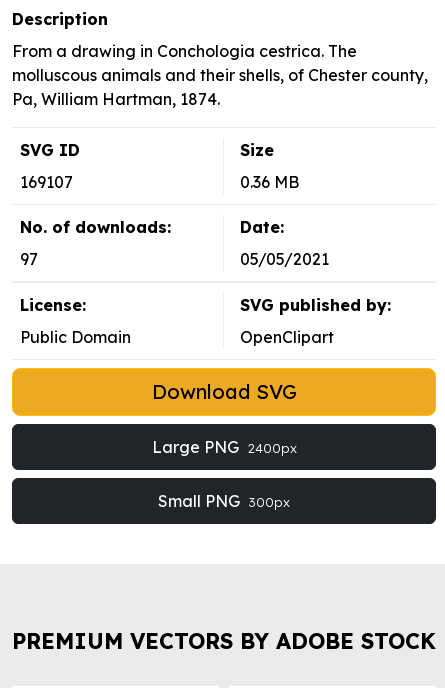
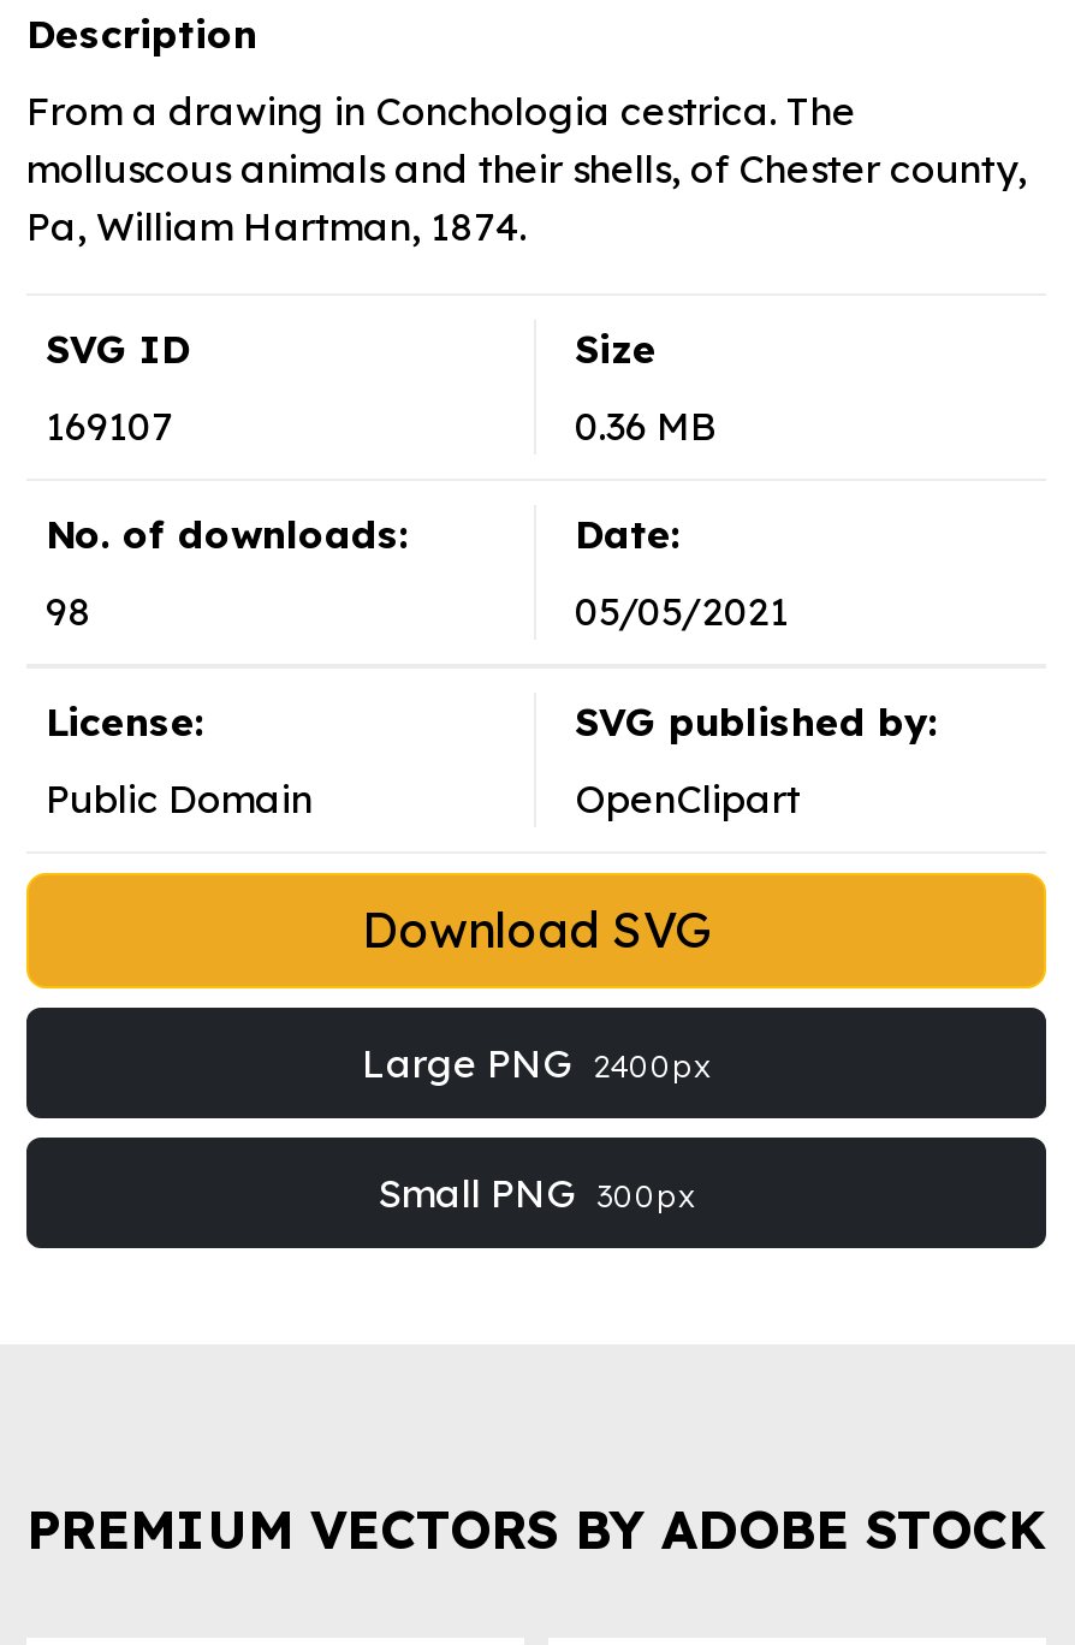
[20,249,38,269] 97 -> [46,587,91,635] 98

